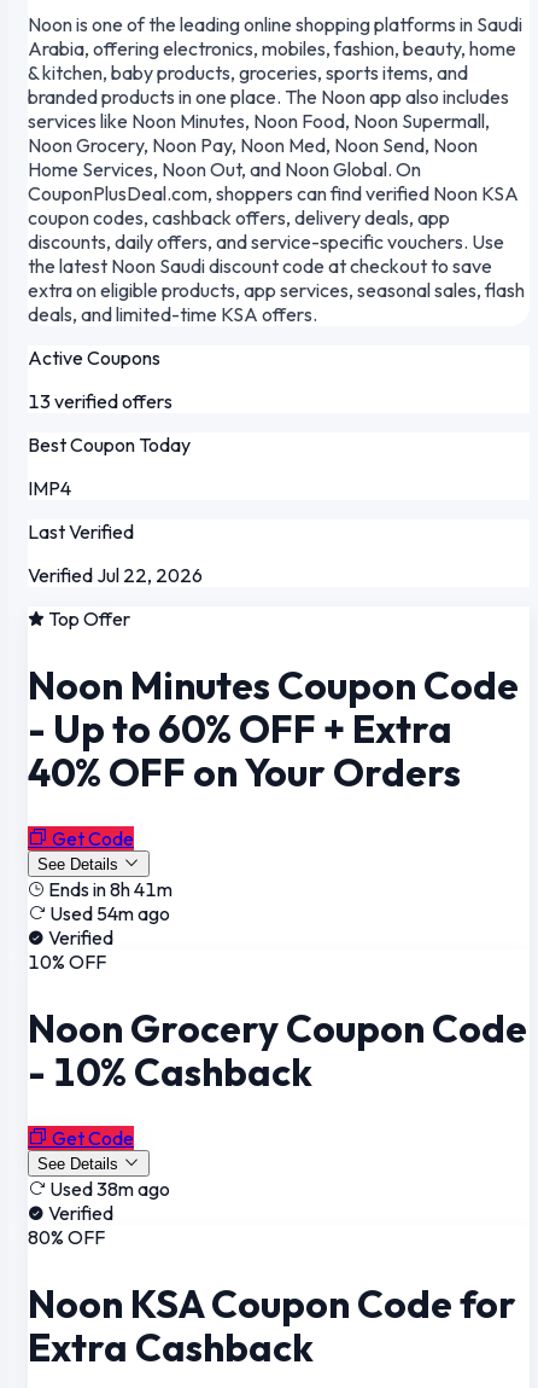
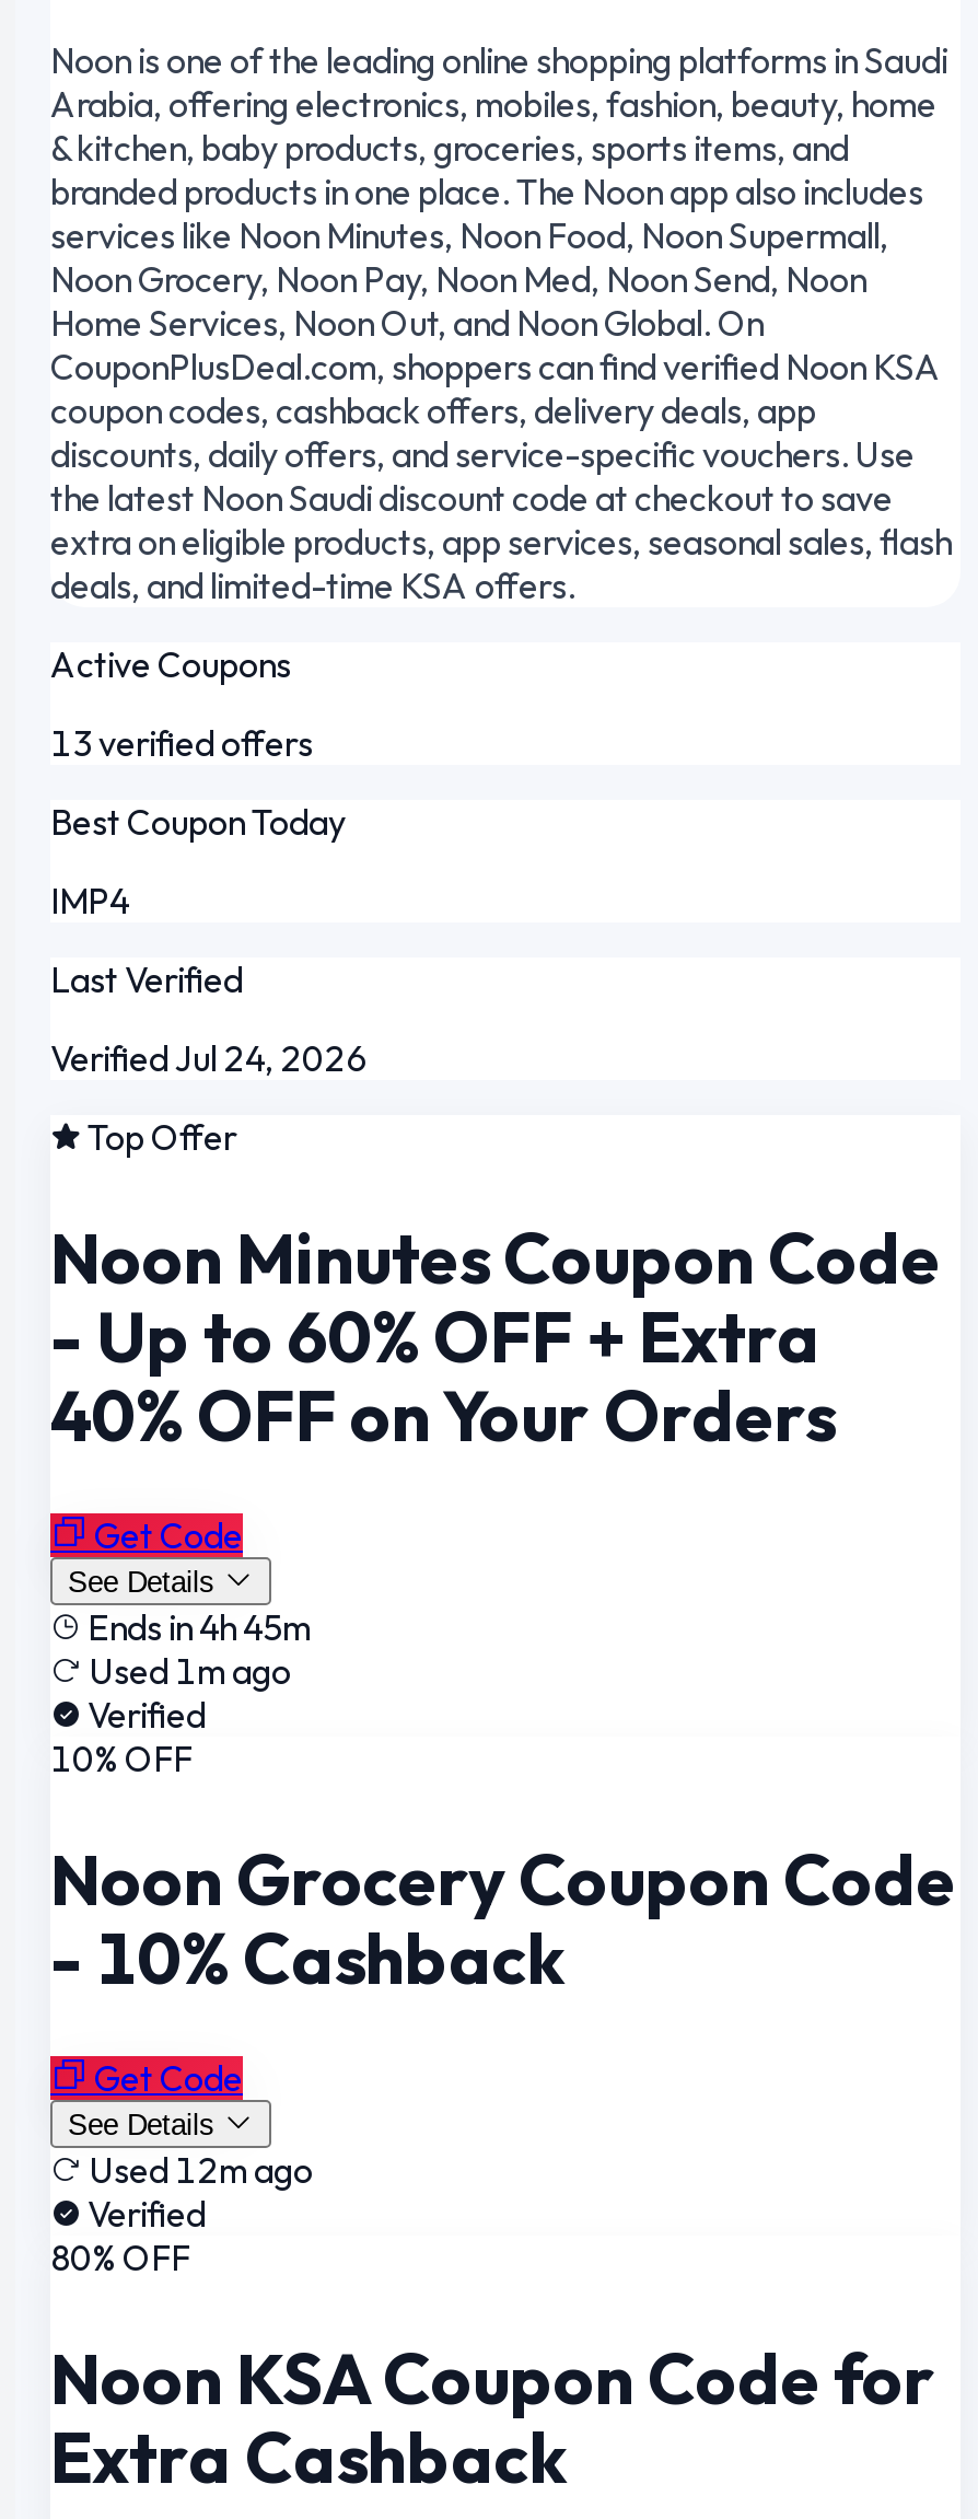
[28,563,203,587] Verified Jul 22, 2026 -> [50,1036,365,1080] Verified Jul 24, 2026
[48,877,172,901] Ends in 8h 41m -> [88,1606,311,1649] Ends in 4h 45m
[49,901,170,926] Used 54m ago -> [90,1649,291,1693] Used 1m ago
[49,1177,170,1201] Used 38m ago -> [90,2148,313,2192] Used 12m ago

